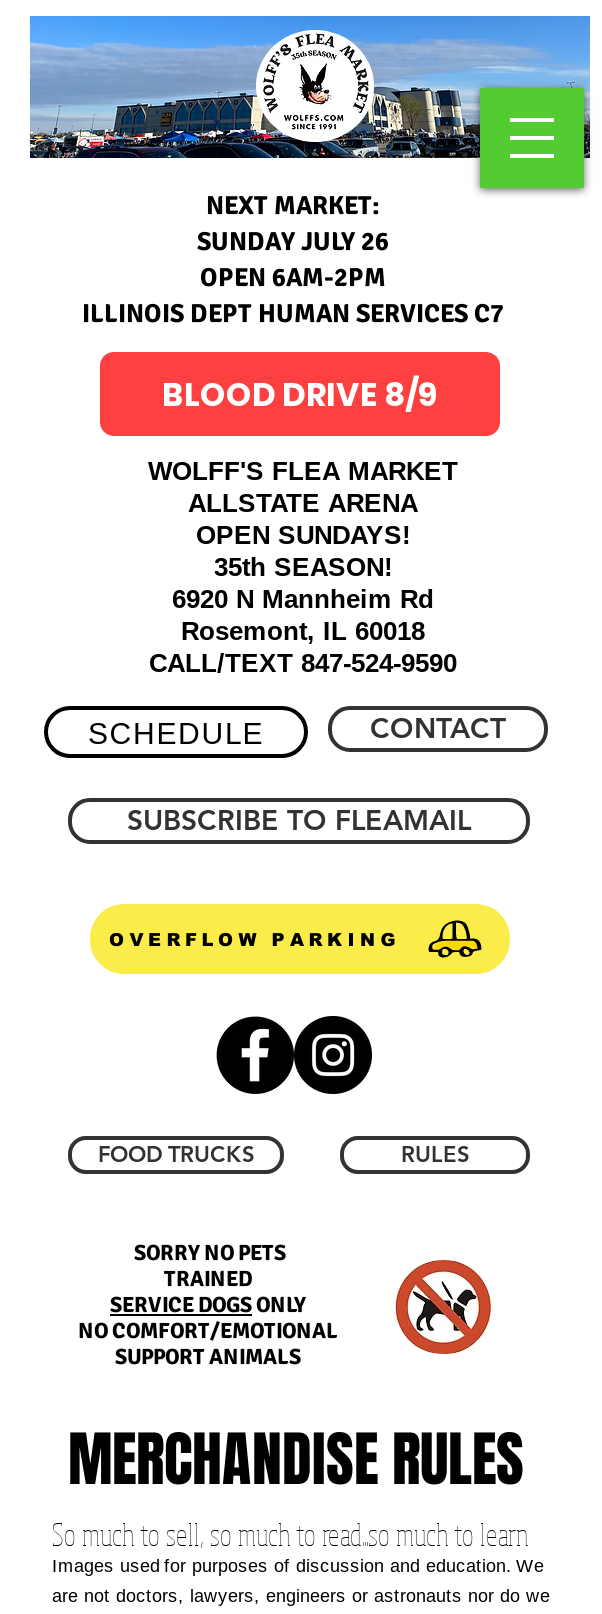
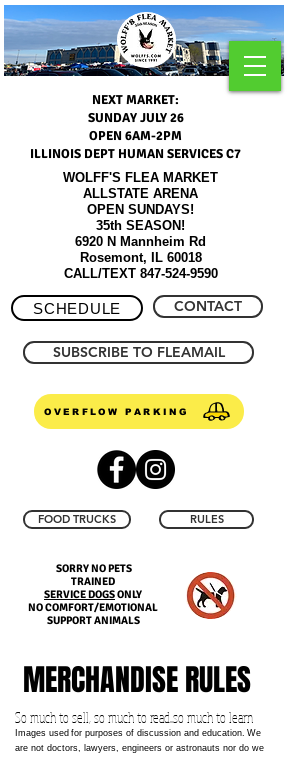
[162,371,438,417] BLOOD DRIVE 8/9 -> none

